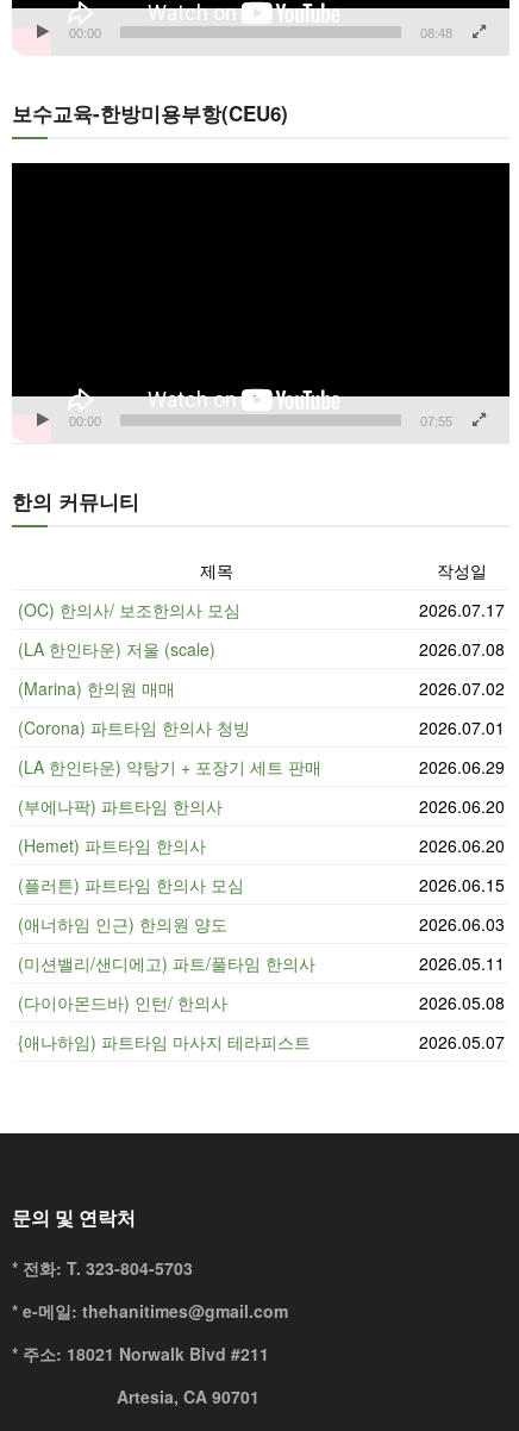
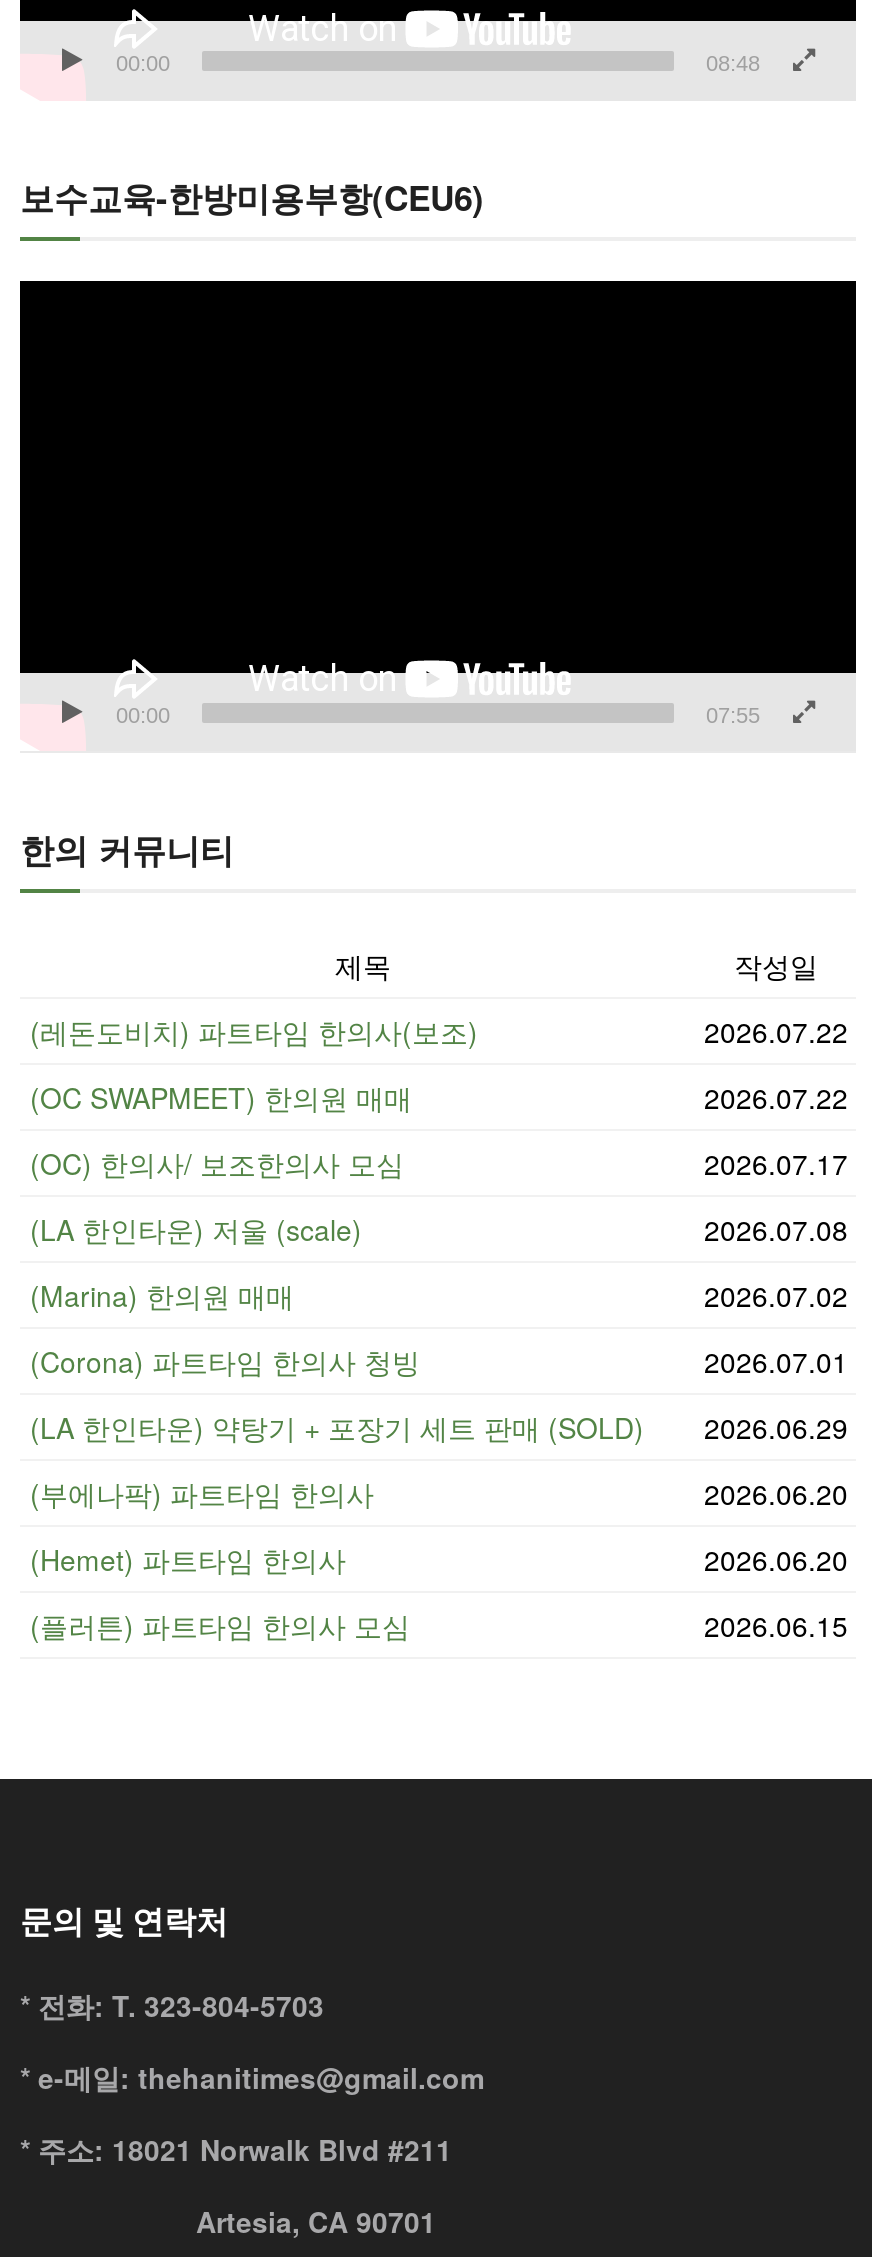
none -> [30,1010,848,1116] (레돈도비치) 파트타임 한의사(보조) | 2026.07.22 | (OC SWAPMEET) 한의원 매매 | 2026.07.22
moved [18,597,505,896] -> [30,1142,848,1644]: (OC) 한의사/ 보조한의사 모심 | 2026.07.17 | (LA 한인타운) 저울 (scale) | ... | (플러튼) 파트타임 한의사 모심 | 2026.06.15
[18,754,321,778] (LA 한인타운) 약탕기 + 포장기 세트 판매 -> [30,1406,644,1446] (LA 한인타운) 약탕기 + 포장기 세트 판매 (SOLD)
[18,911,505,1053] (애너하임 인근) 한의원 양도 | 2026.06.03 | (미션밸리/샌디에고) 파트/풀타임 한의사 | 2026.05.11 | (다이아몬드바) 인턴/ 한의사 | 2026.05.08 | {애나하임) 파트타임 마사지 테라피스트 | 2026.05.07 -> none

